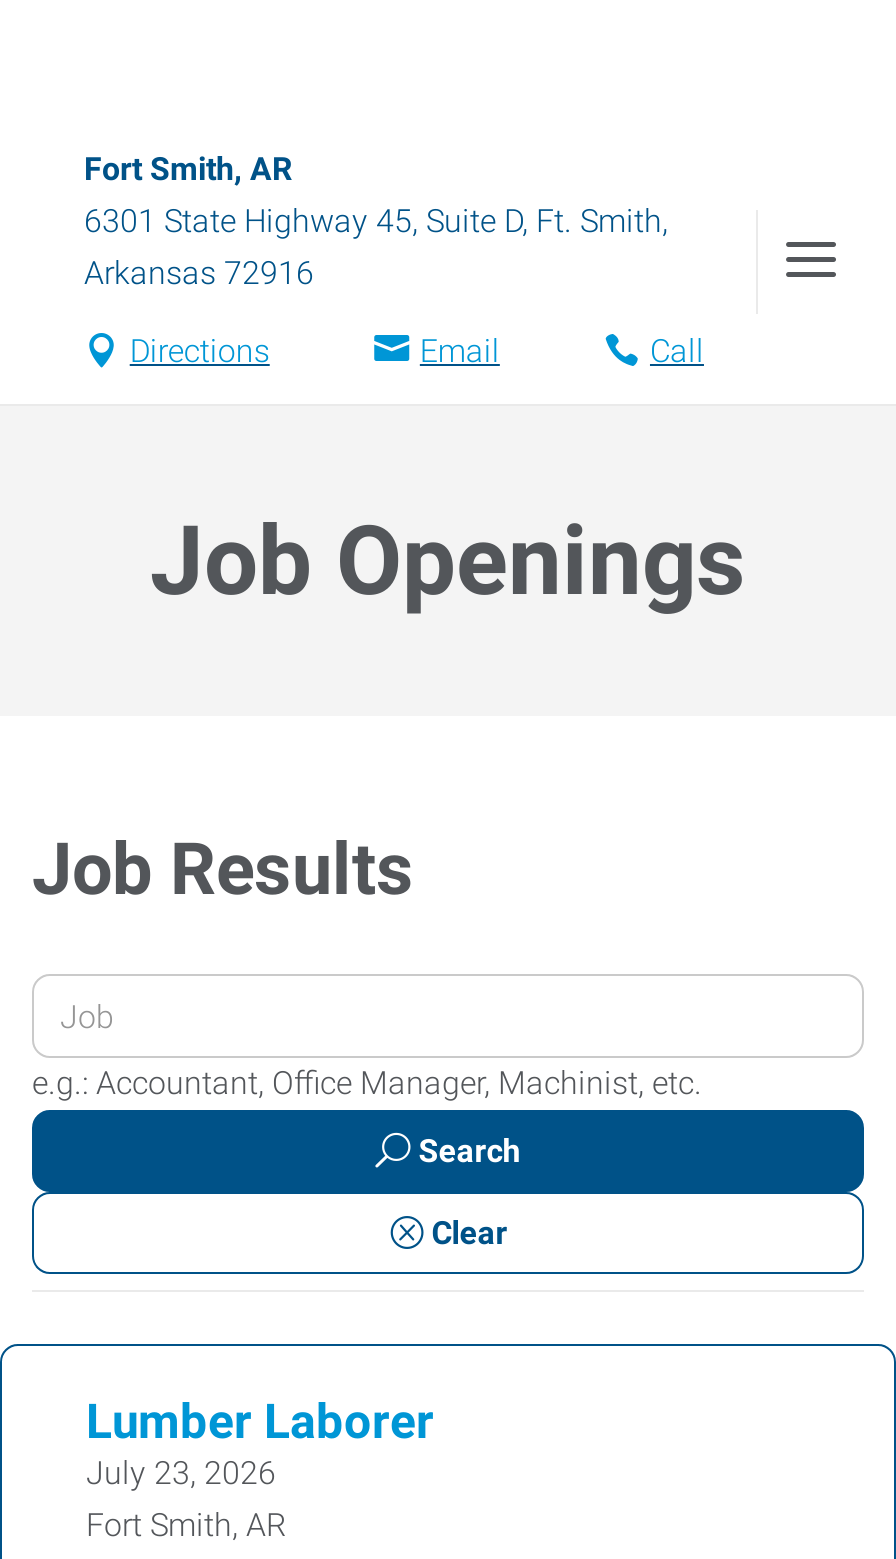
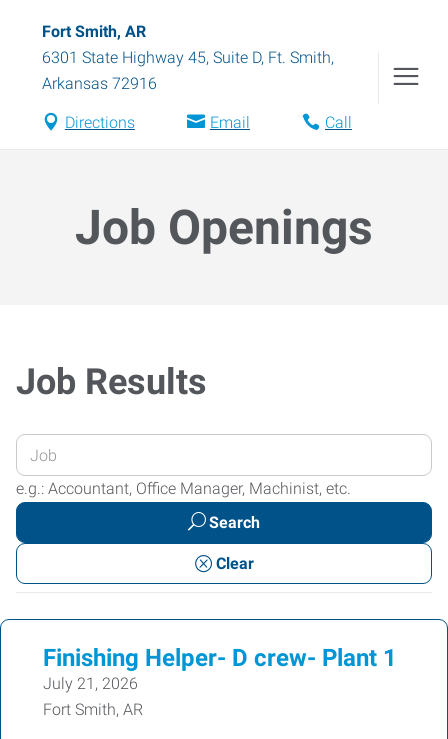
[86,1394,434,1492] Lumber Laborer | July 23, 2026 -> [43,644,397,693] Finishing Helper- D crew- Plant 1 | July 21, 2026

